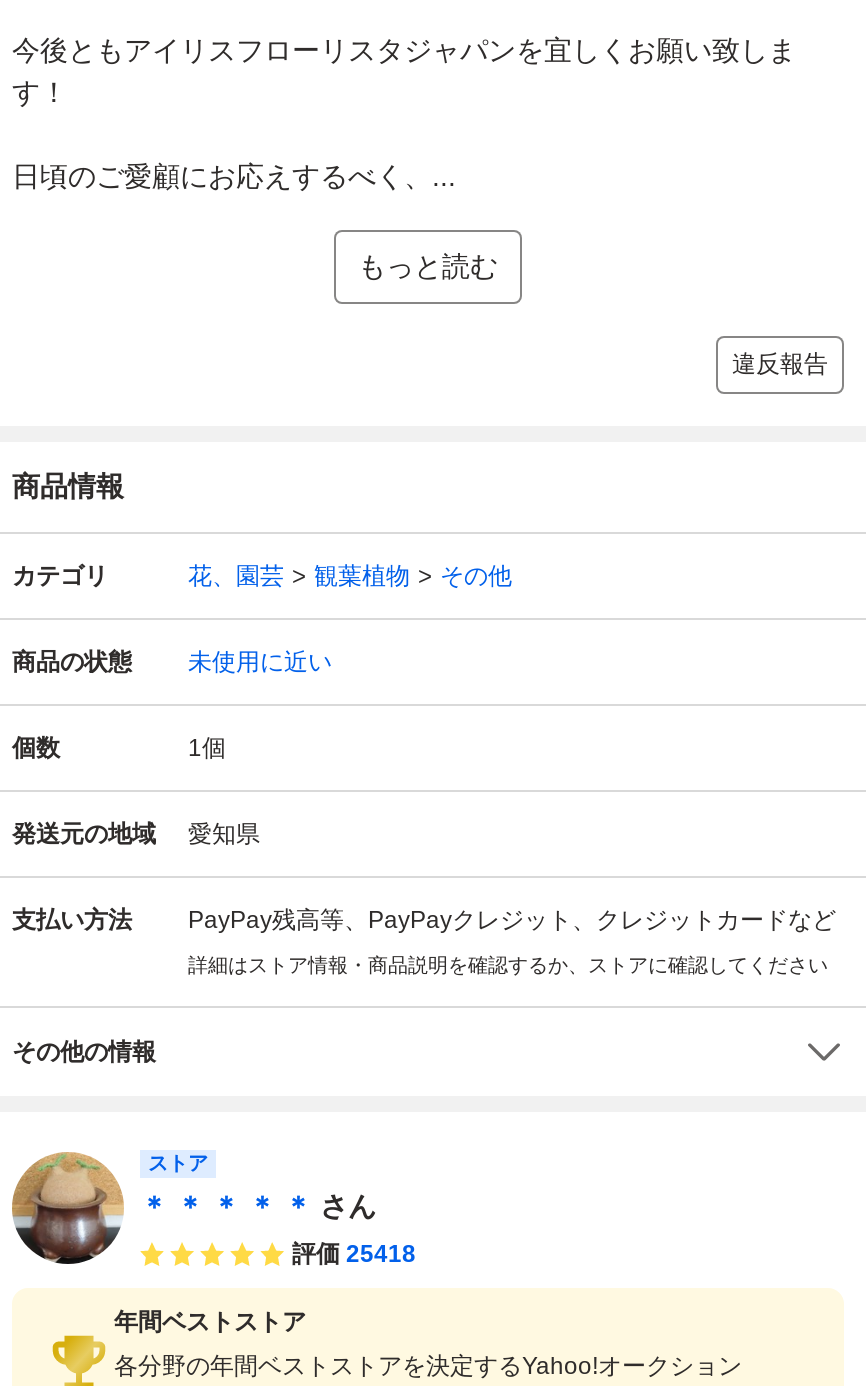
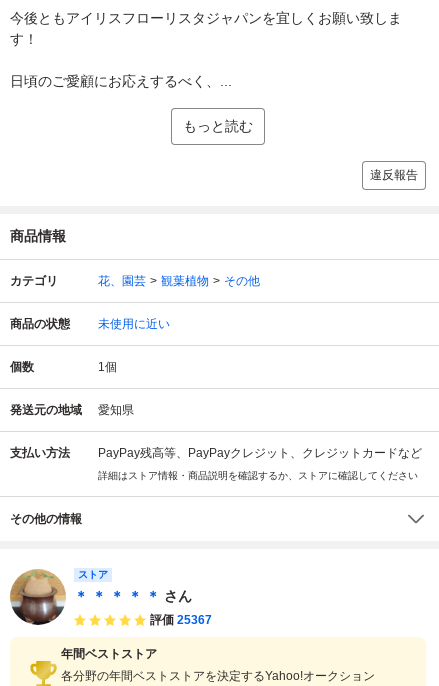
[292,1240,416,1268] 評価 25418 -> [150,613,212,627] 評価 25367

